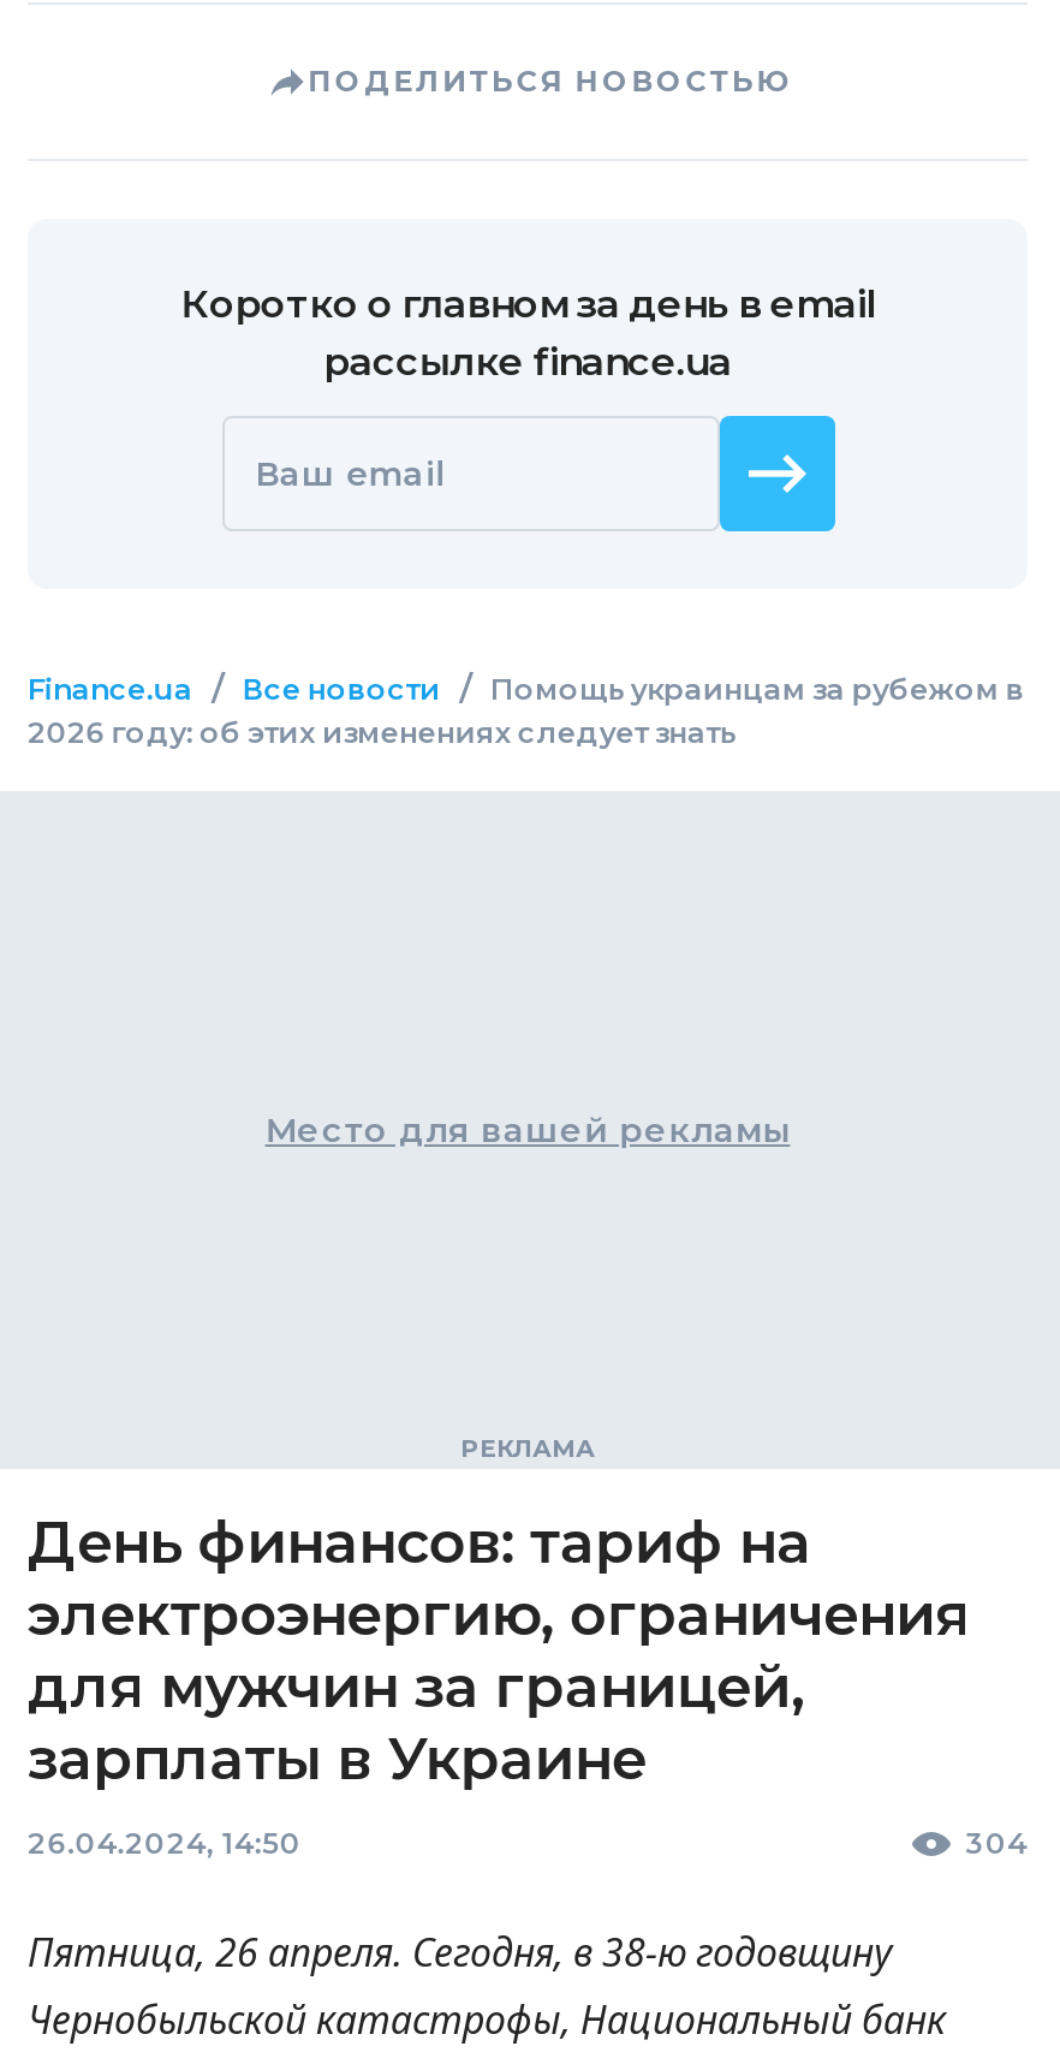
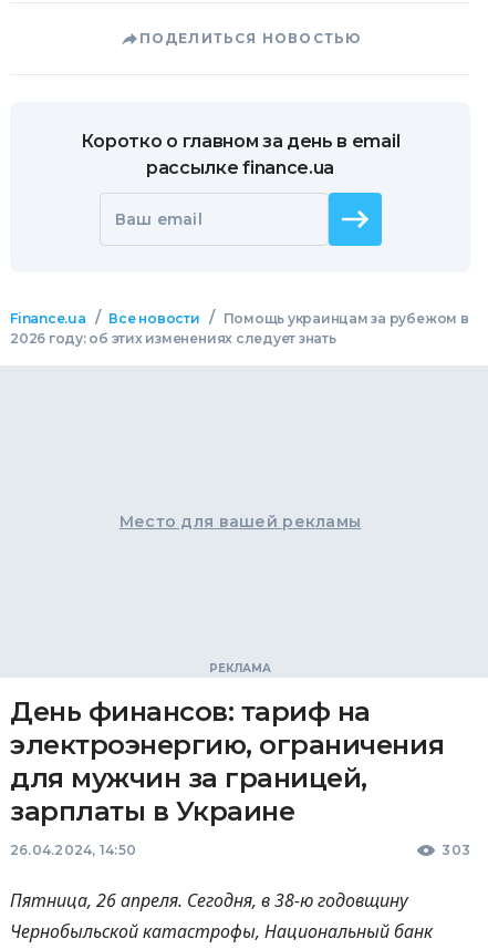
[966,1826,1028,1862] 304 -> [442,842,470,859] 303

